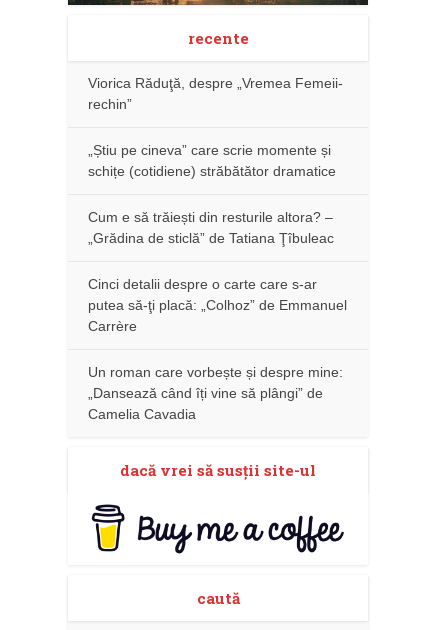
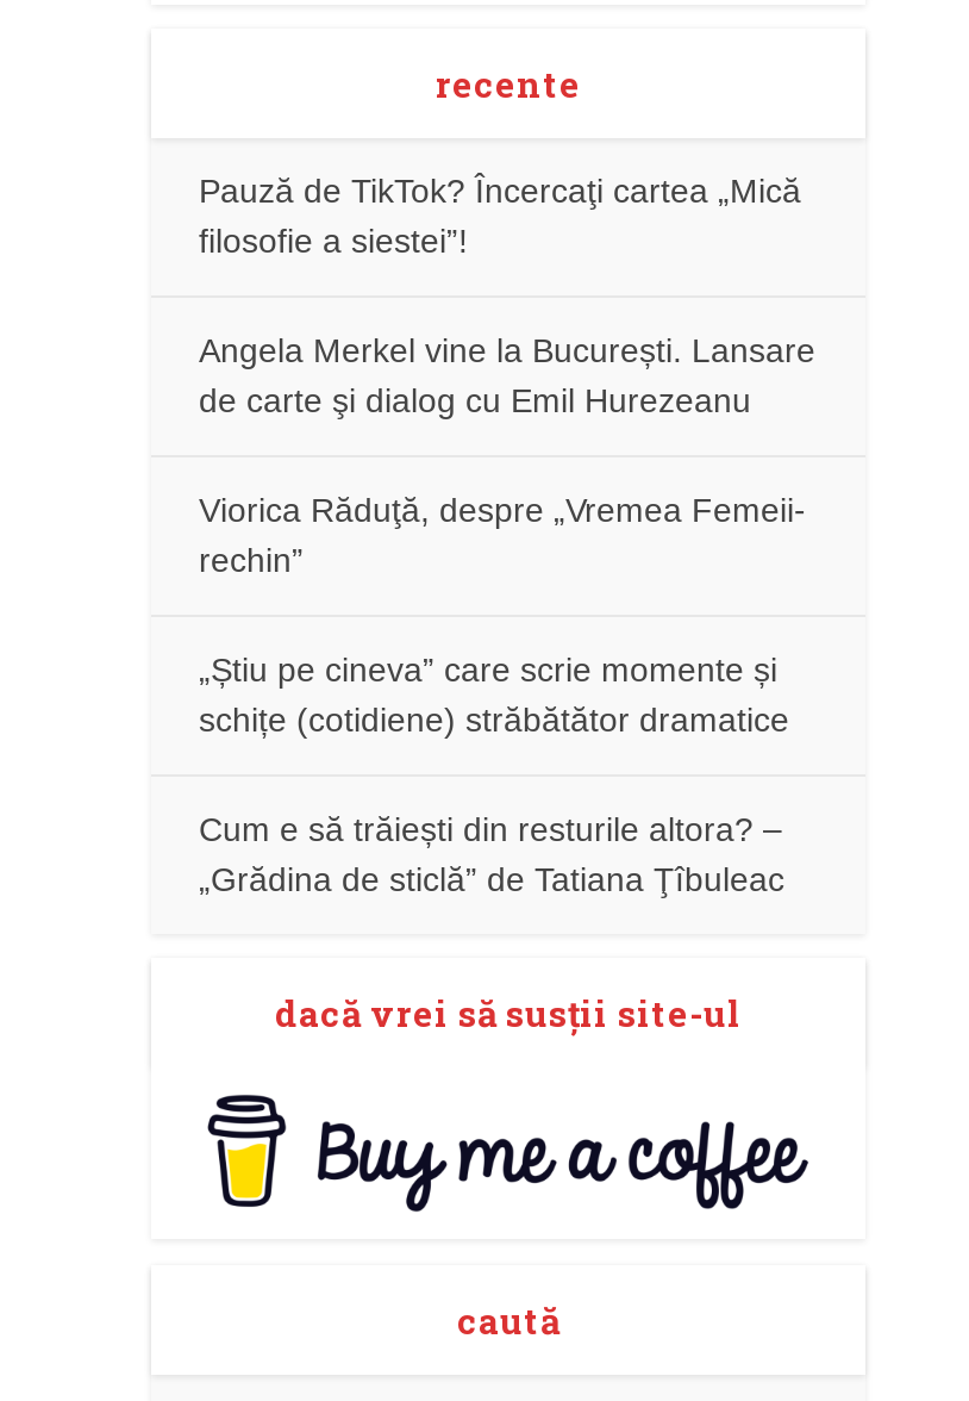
none -> [199,171,815,419] Pauză de TikTok? Încercaţi cartea „Mică | filosofie a siestei”! | Angela Merkel vine la București. Lansare | de carte şi dialog cu Emil Hurezeanu
moved [88,75,343,246] -> [199,491,806,898]: Viorica Răduţă, despre „Vremea Femeii- | rechin” | „Știu pe cineva” care scrie momente și | schițe (cotidiene) străbătător dramatice | Cum e să trăiești din resturile altora? – | „Grădina de sticlă” de Tatiana Ţîbuleac
[88,276,347,422] Cinci detalii despre o carte care s-ar | putea să-ţi placă: „Colhoz” de Emmanuel | Carrère | Un roman care vorbește și despre mine: | „Dansează când îți vine să plângi” de | Camelia Cavadia -> none

